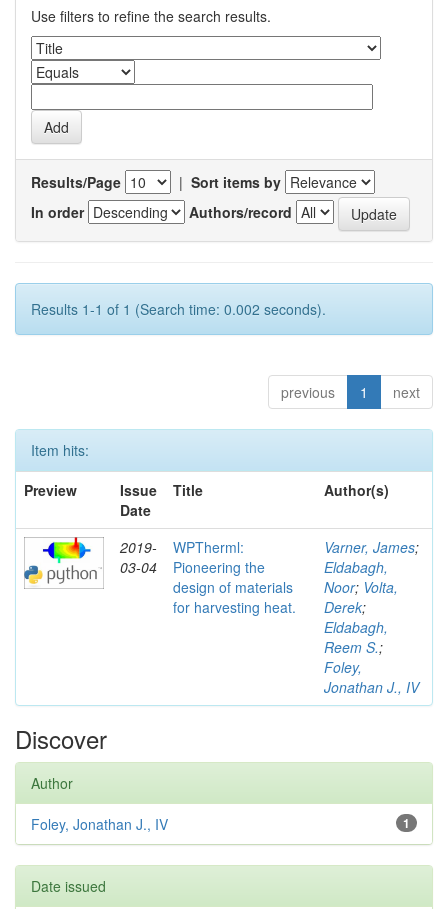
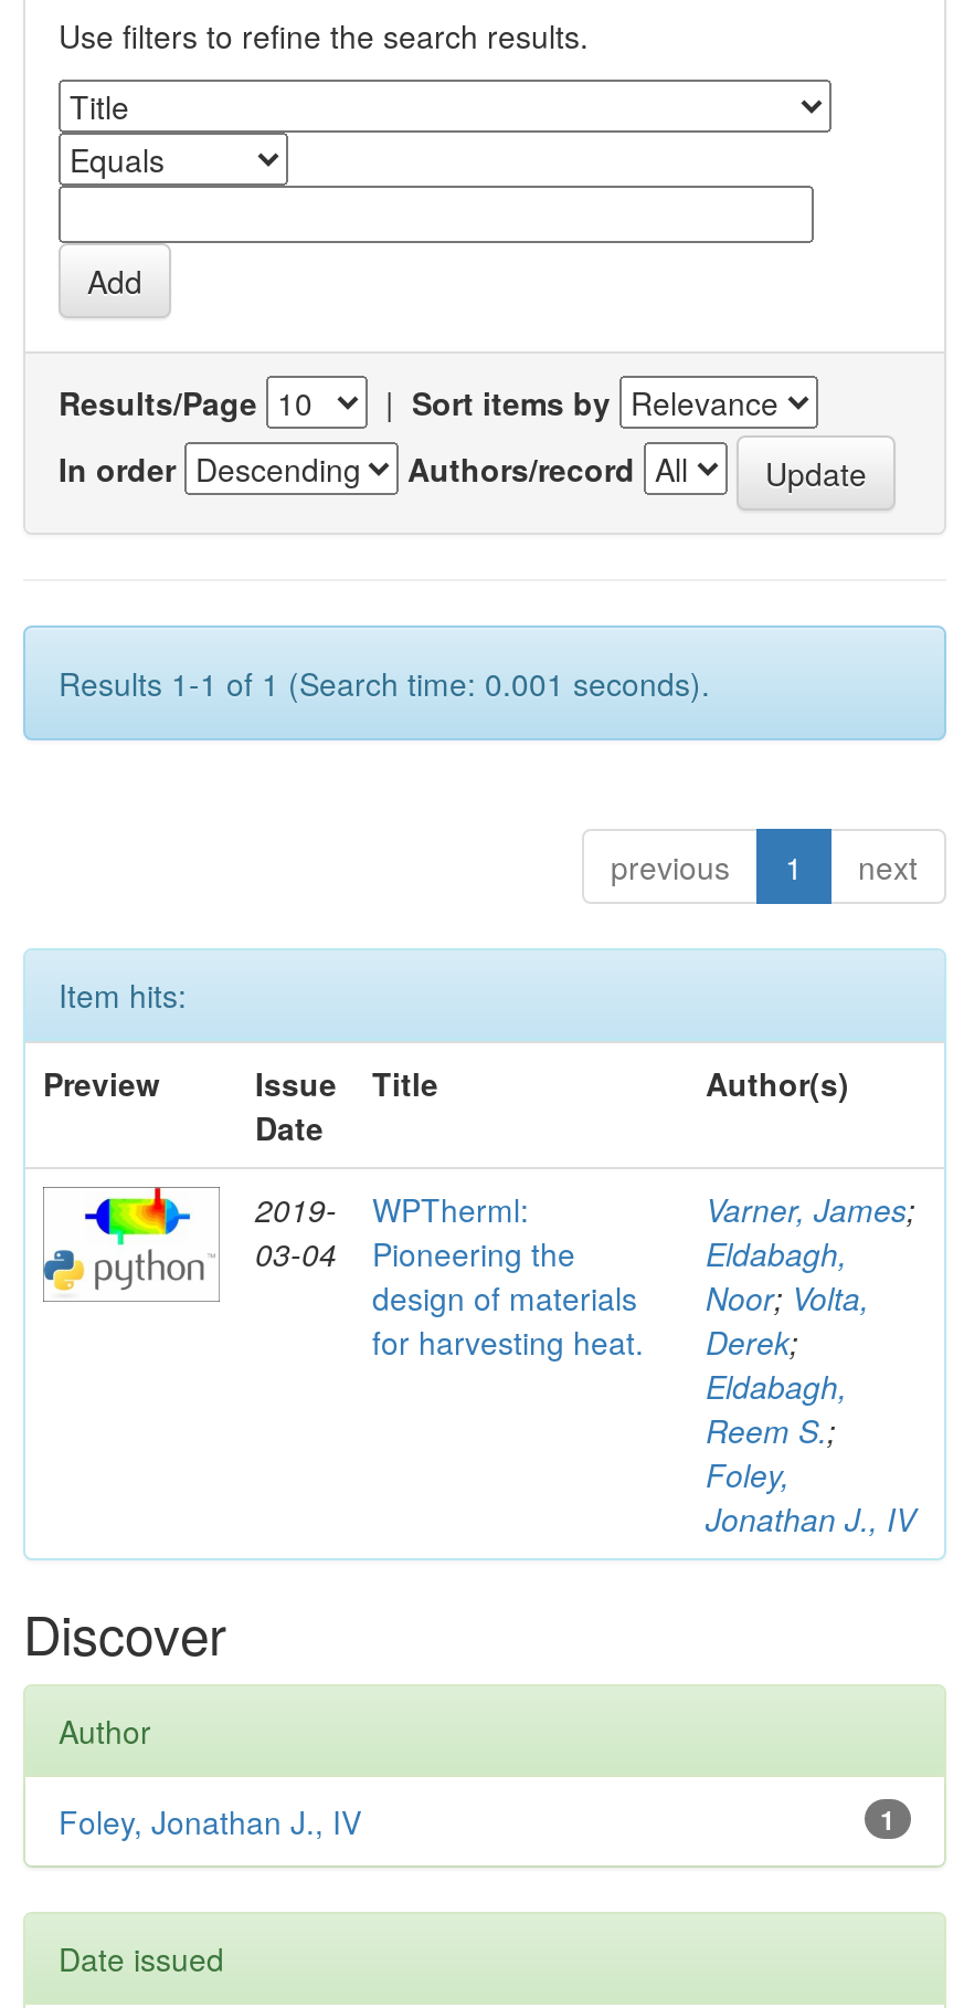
[31,299,326,319] Results 1-1 of 1 (Search time: 0.002 seconds). -> [59,661,710,705] Results 1-1 of 1 (Search time: 0.001 seconds).

